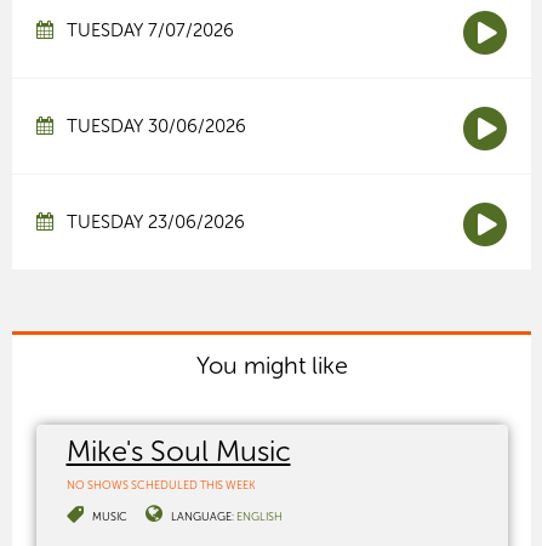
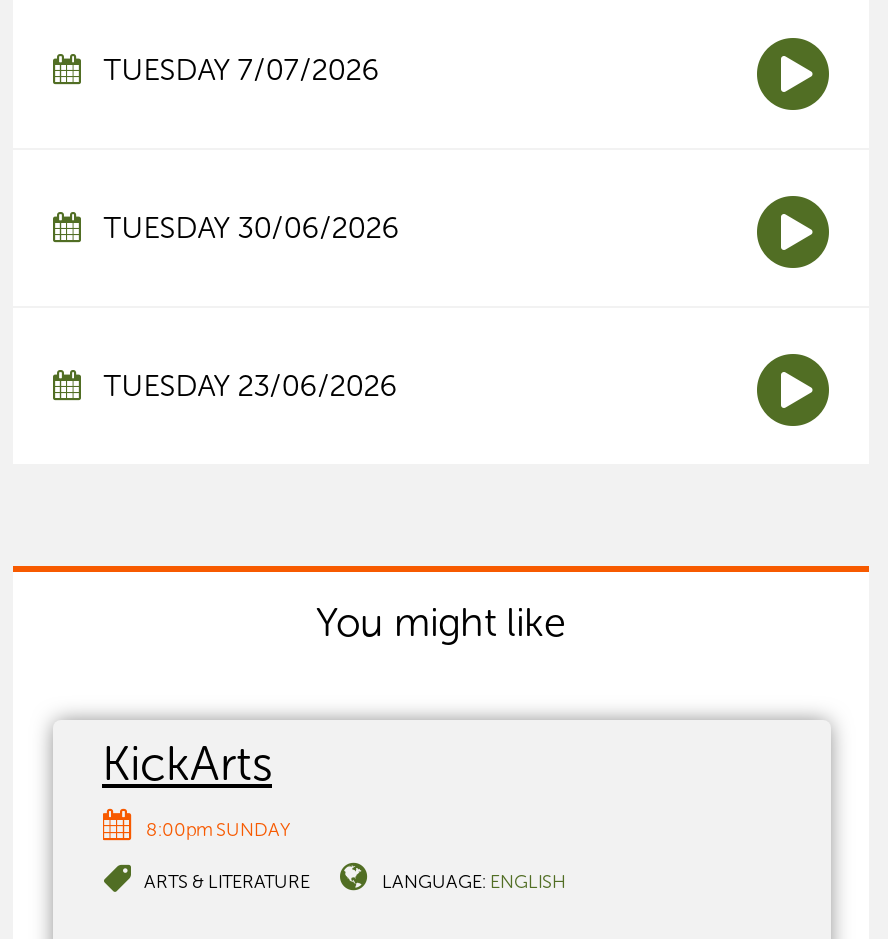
[66,433,290,491] Mike's Soul Music | NO SHOWS SCHEDULED THIS WEEK -> [102,734,290,840] KickArts | 8:00pm SUNDAY
[92,510,127,523] MUSIC -> [144,870,310,892] ARTS & LITERATURE

